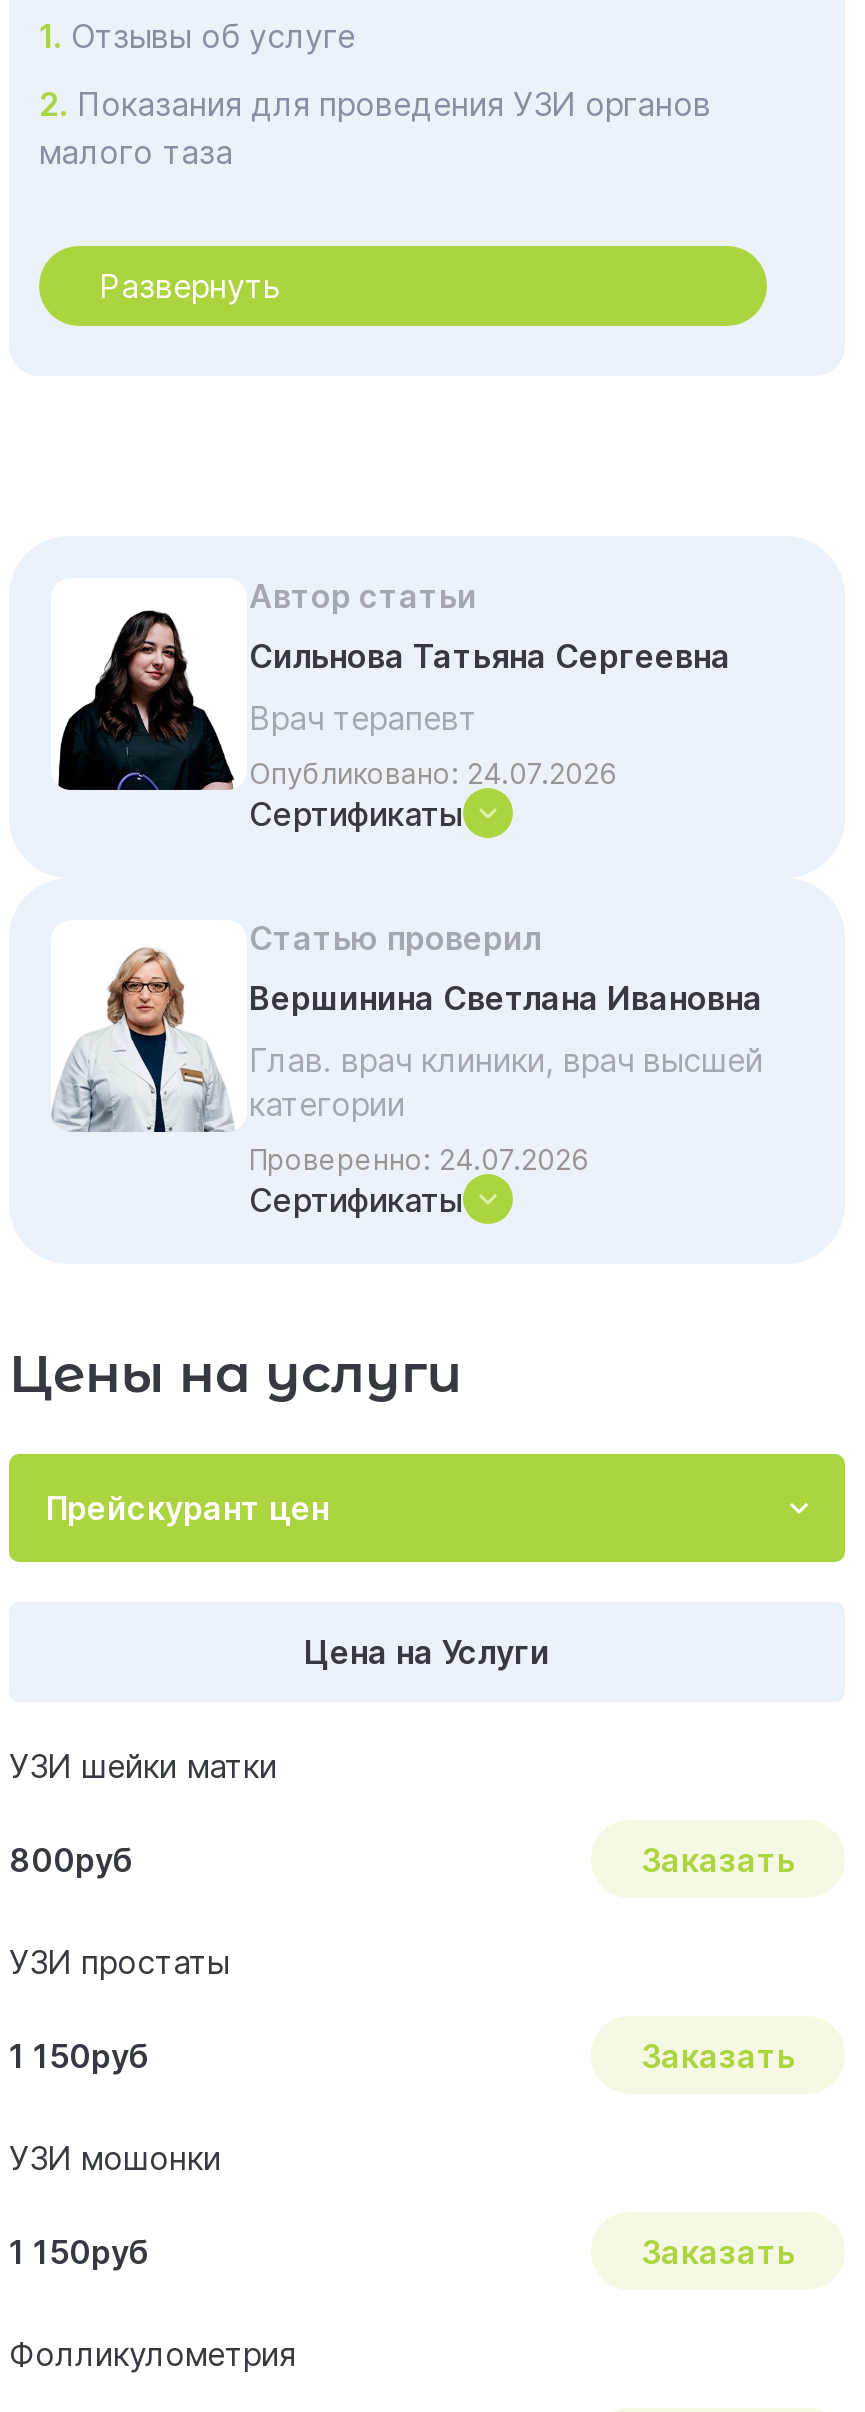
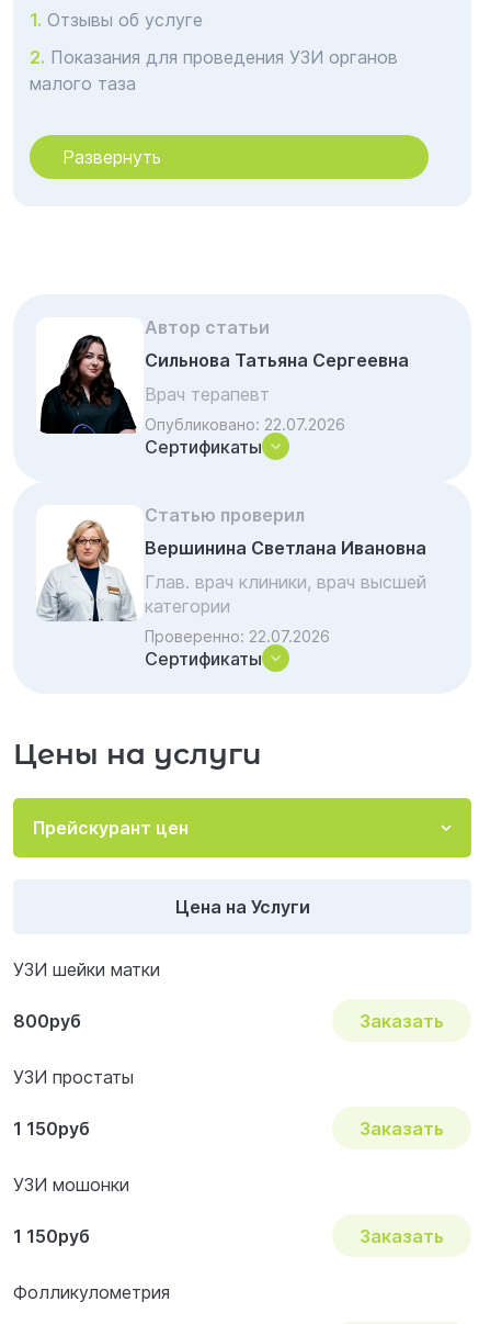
[249,756,617,790] Опубликовано: 24.07.2026 -> [145,415,345,434] Опубликовано: 22.07.2026
[249,1142,589,1176] Проверенно: 24.07.2026 -> [145,627,330,646] Проверенно: 22.07.2026

